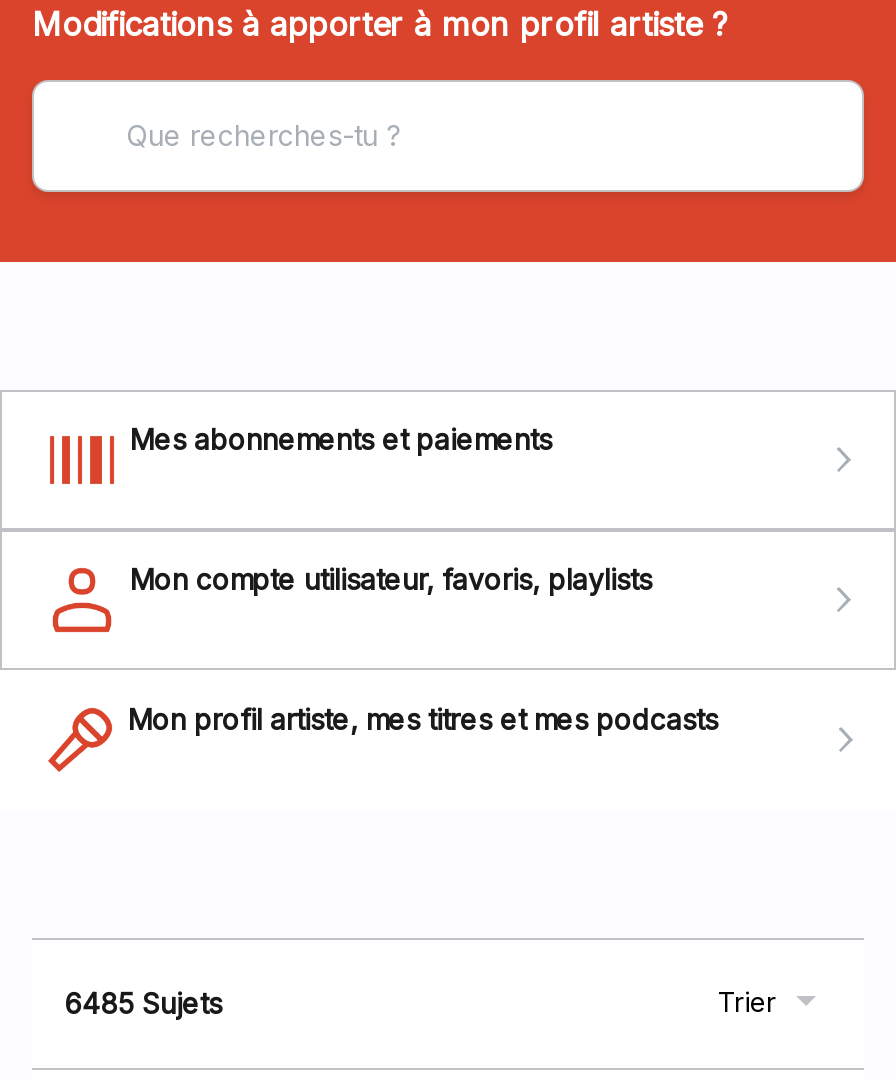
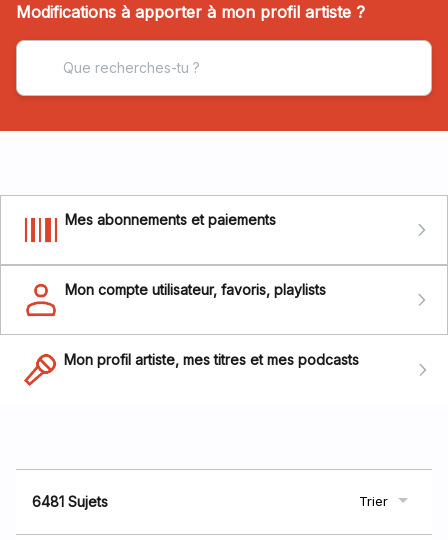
[64,986,222,1020] 6485 Sujets -> [32,493,108,510] 6481 Sujets

